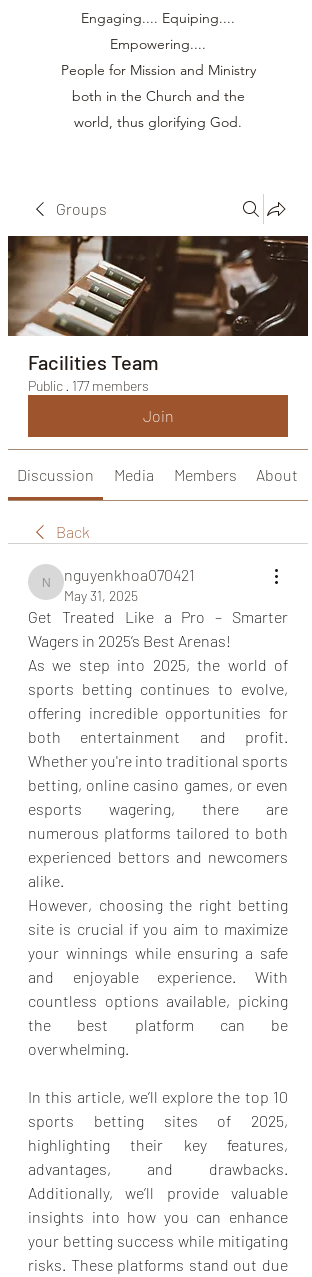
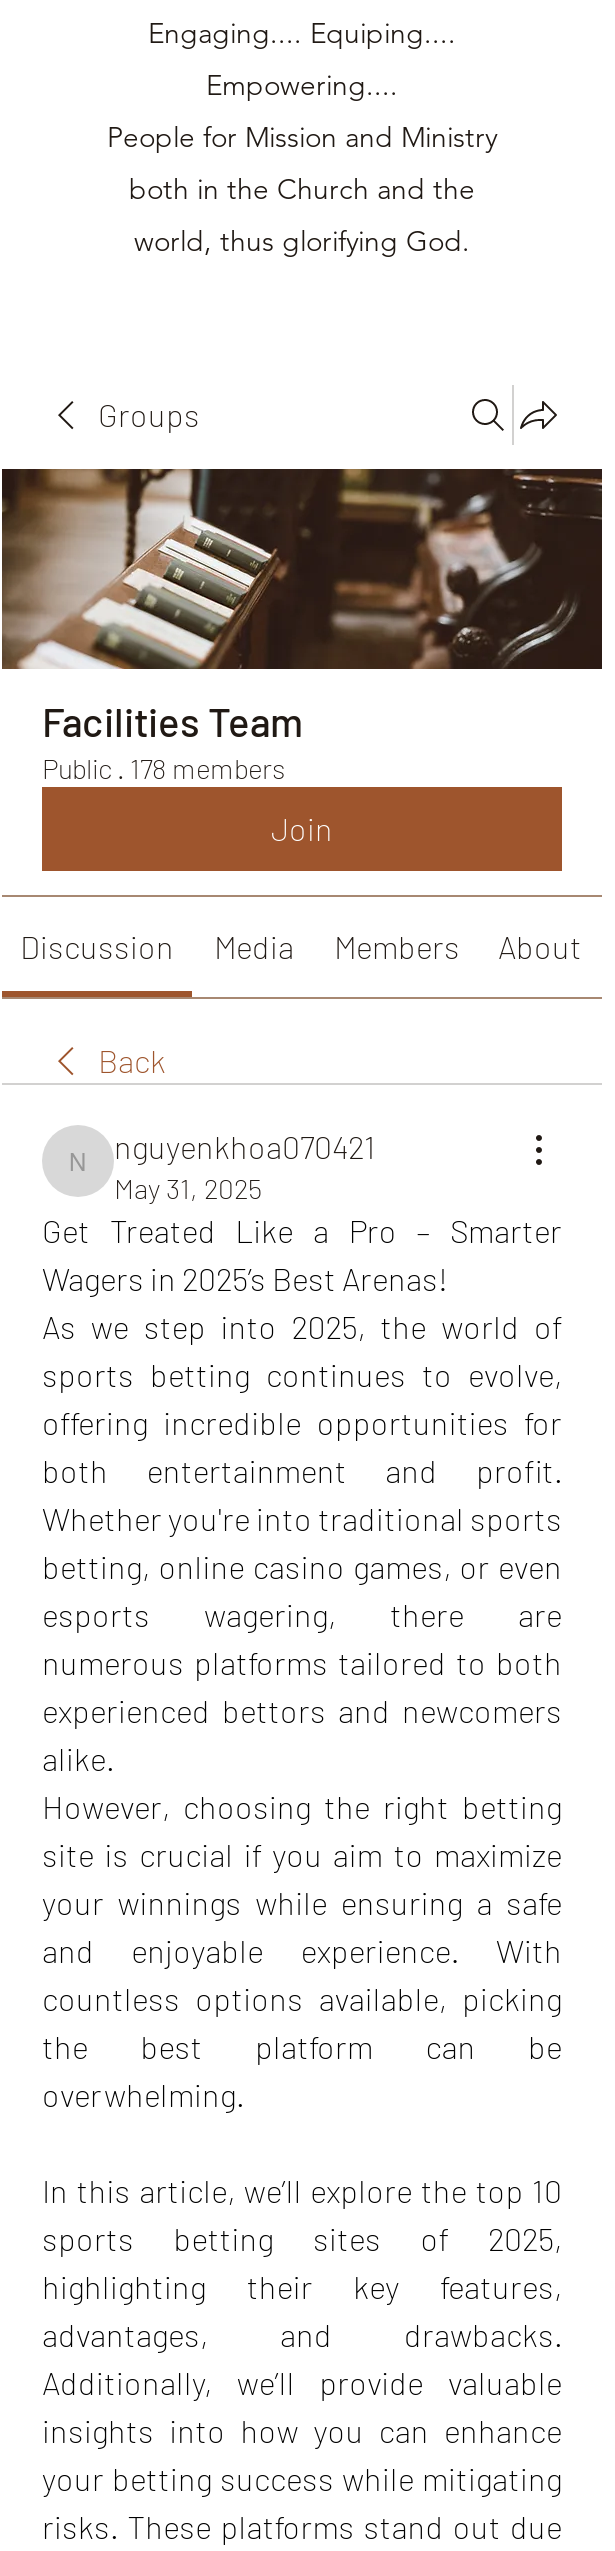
[28,377,149,394] Public 177 members -> [42,751,286,785] Public 178 members

